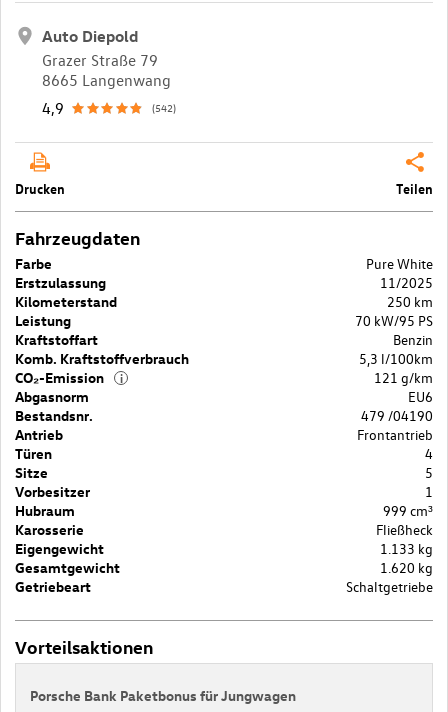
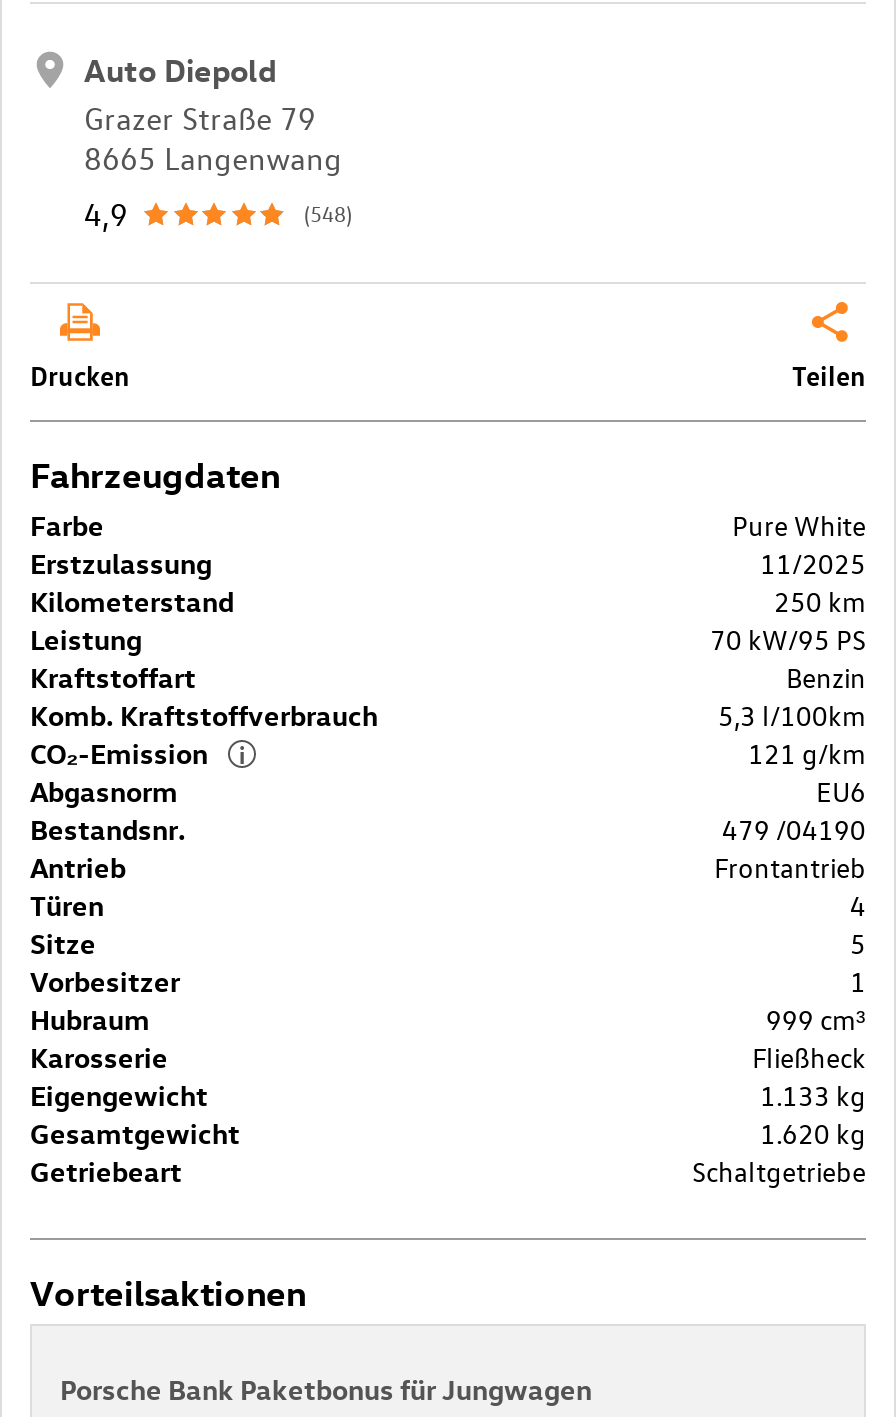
[152,100,176,115] (542) -> [304,198,352,228] (548)

